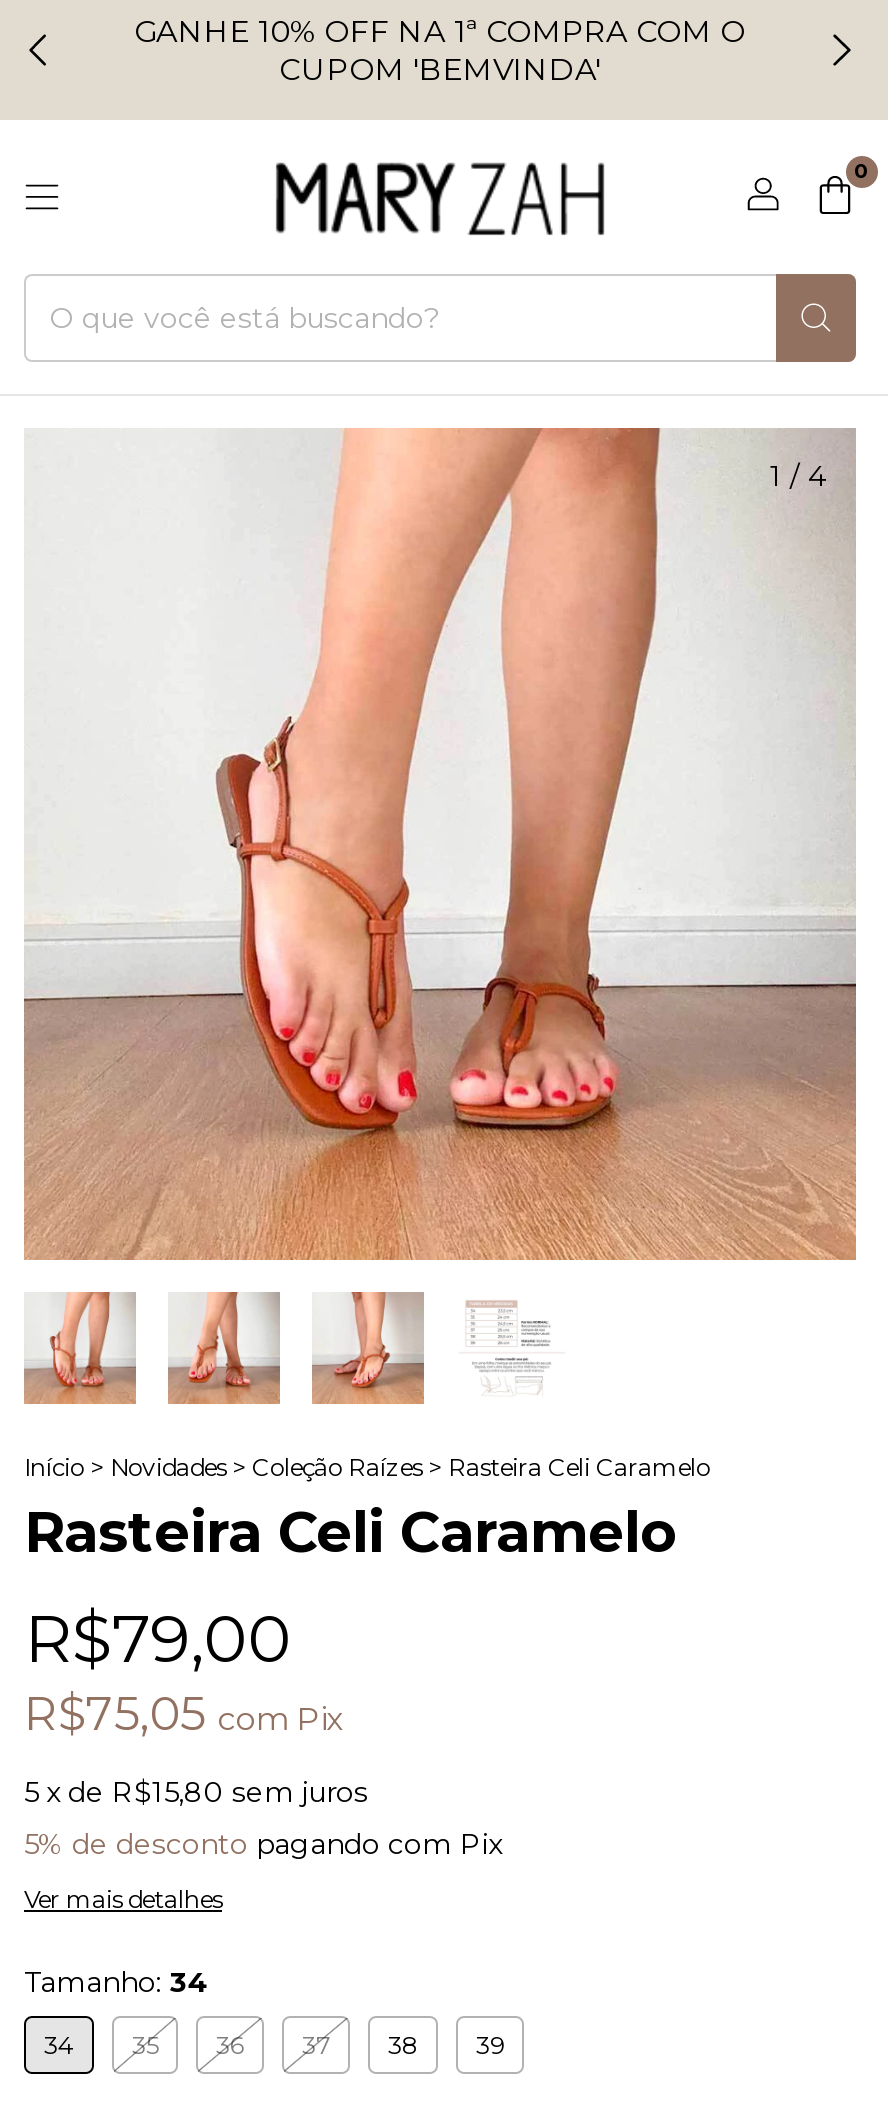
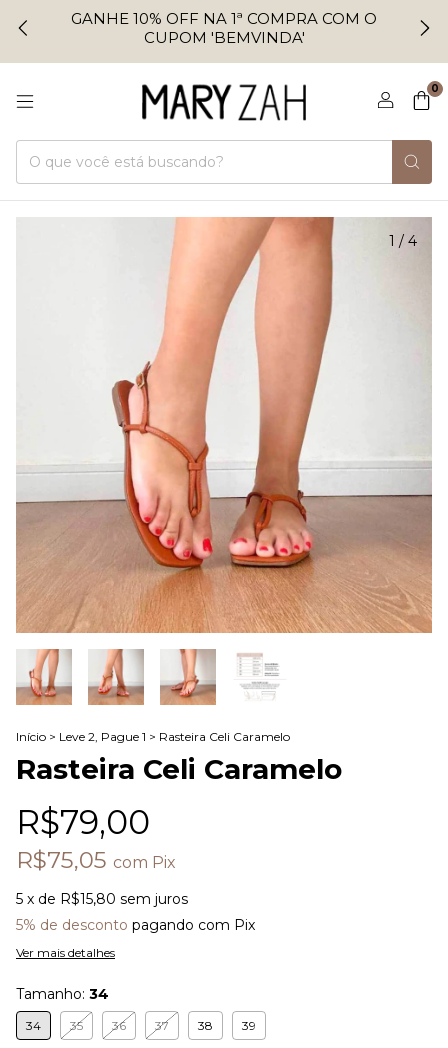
[24,1452,710,1482] Início > Novidades > Coleção Raízes > Rasteira Celi Caramelo -> [16,729,290,744] Início > Leve 2, Pague 1 > Rasteira Celi Caramelo

